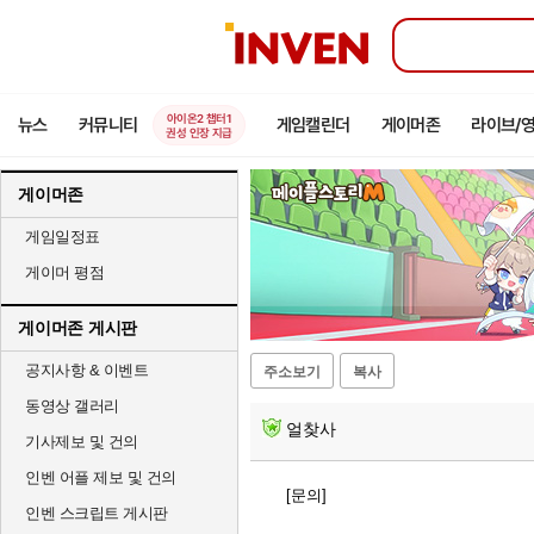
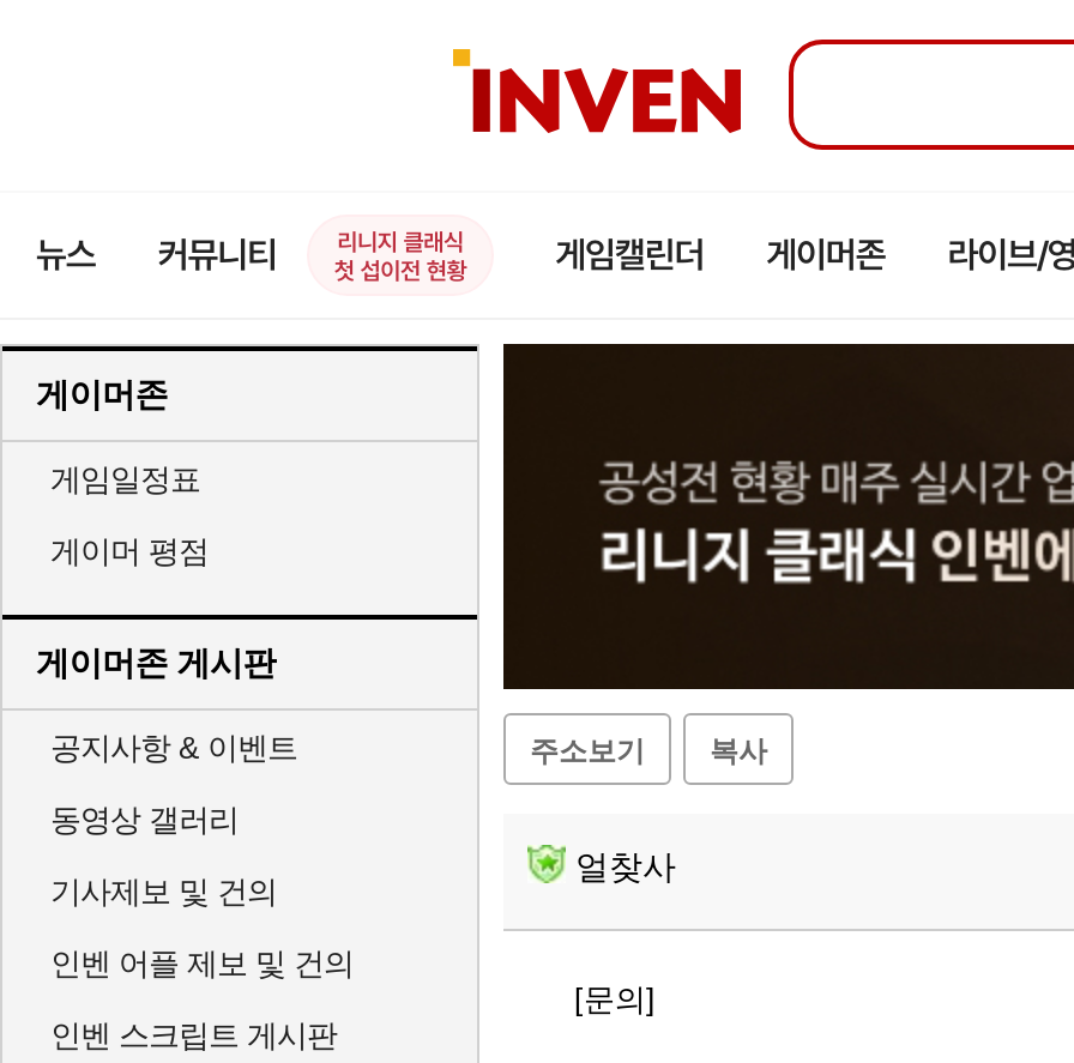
[166,111,232,139] 아이온2 챕터1 | 권성 인장 지급 -> [334,227,467,284] 리니지 클래식 | 첫 섭이전 현황
[249,168,530,342] [image] -> [501,342,1067,691] [image]

